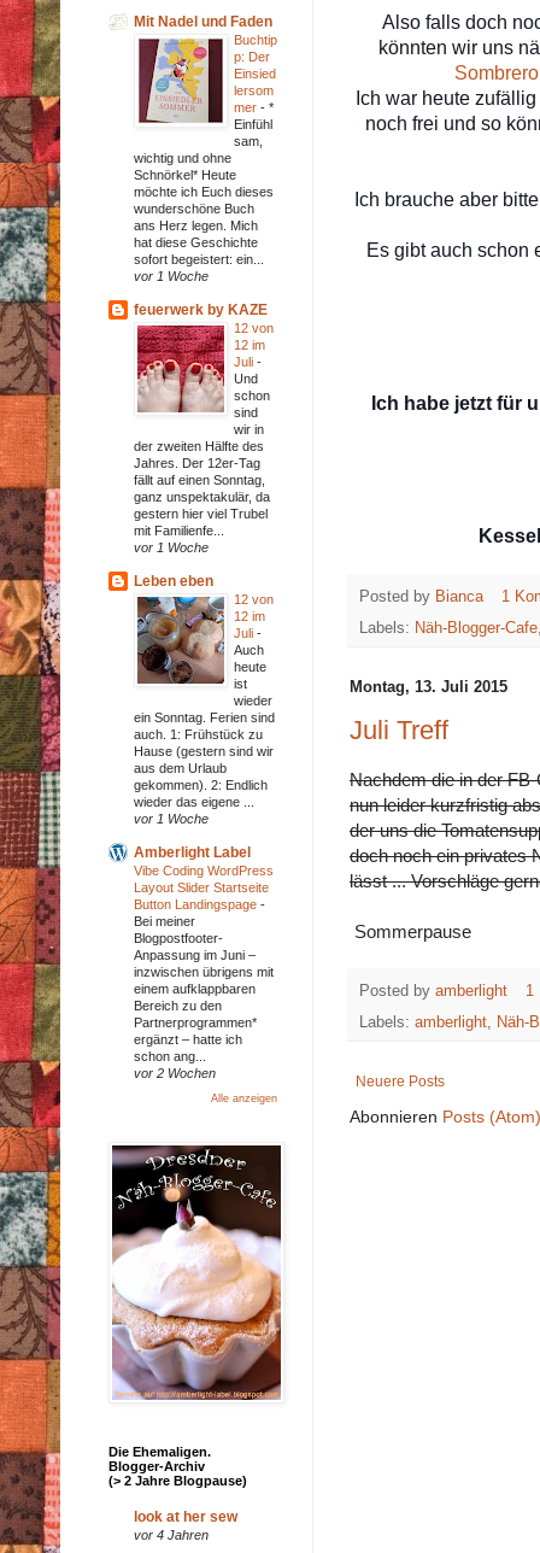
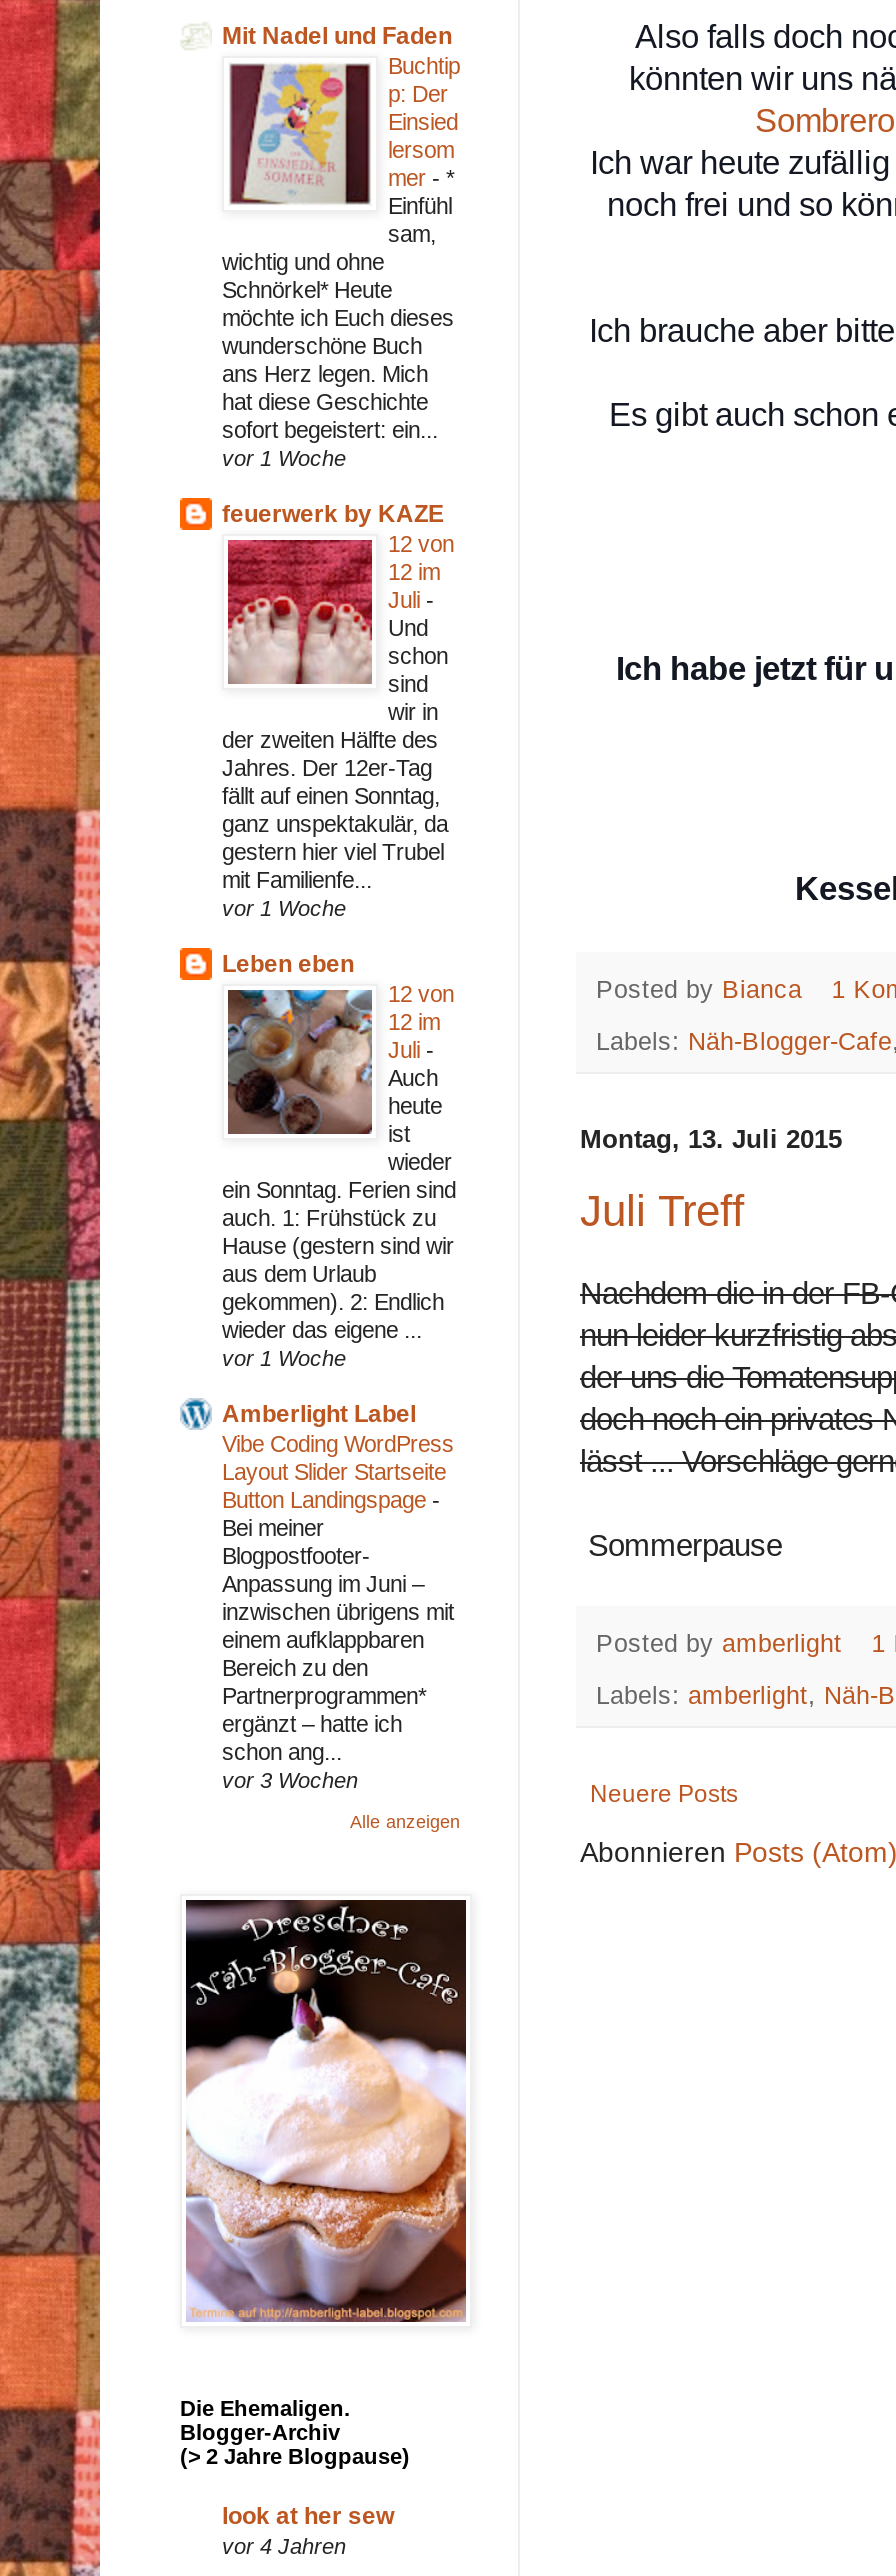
[134,1066,216,1080] vor 2 Wochen -> [222,1768,358,1792] vor 3 Wochen

